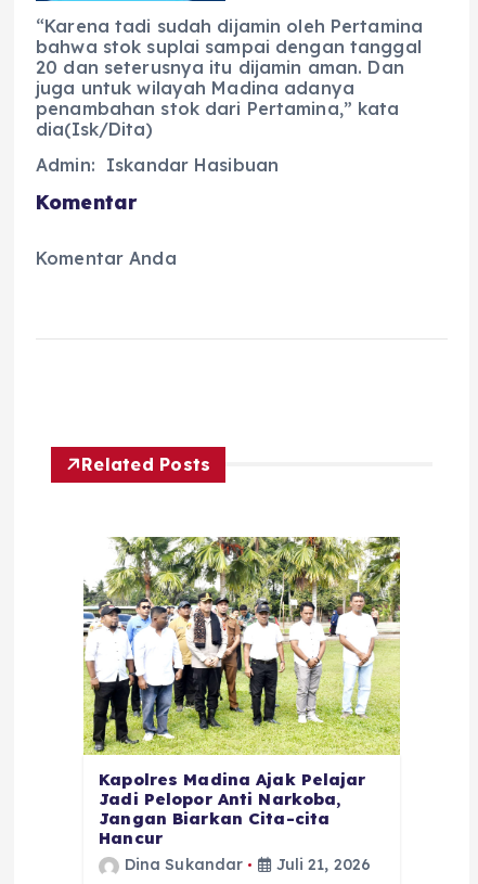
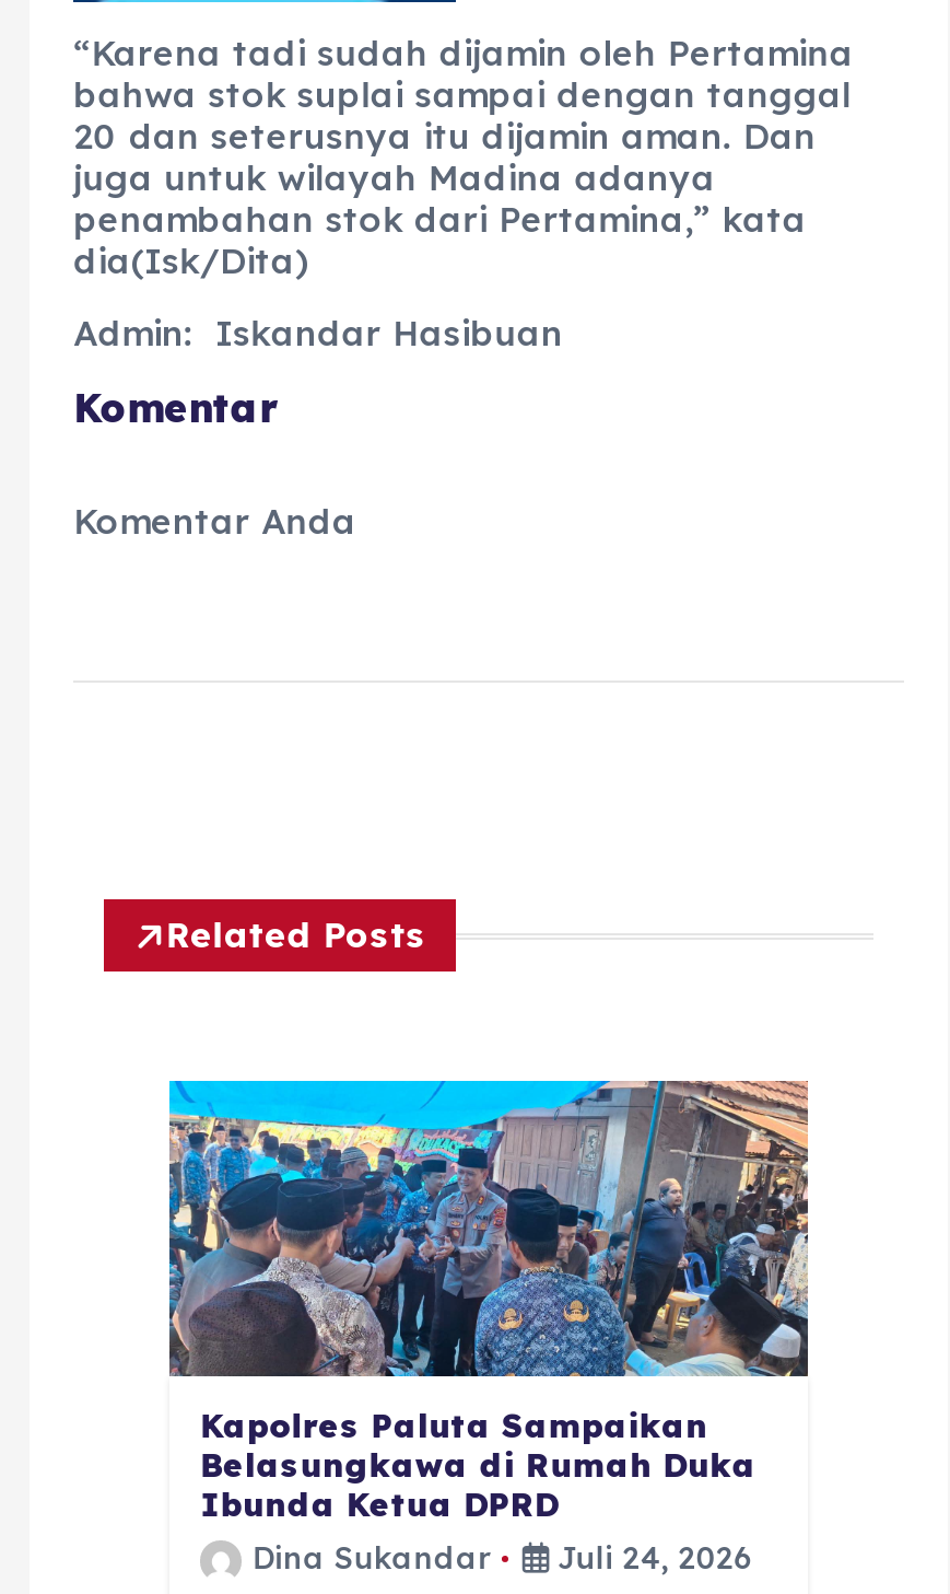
[82,536,401,849] [image] | Kapolres Madina Ajak Pelajar | Jadi Pelopor Anti Narkoba, | Jangan Biarkan Cita-cita | Hancur -> [167,1079,810,1525] [image] | Kapolres Paluta Sampaikan | Belasungkawa di Rumah Duka | Ibunda Ketua DPRD
[124,855,371,875] Dina Sukandar Juli 21, 2026 -> [252,1538,754,1578] Dina Sukandar Juli 24, 2026

